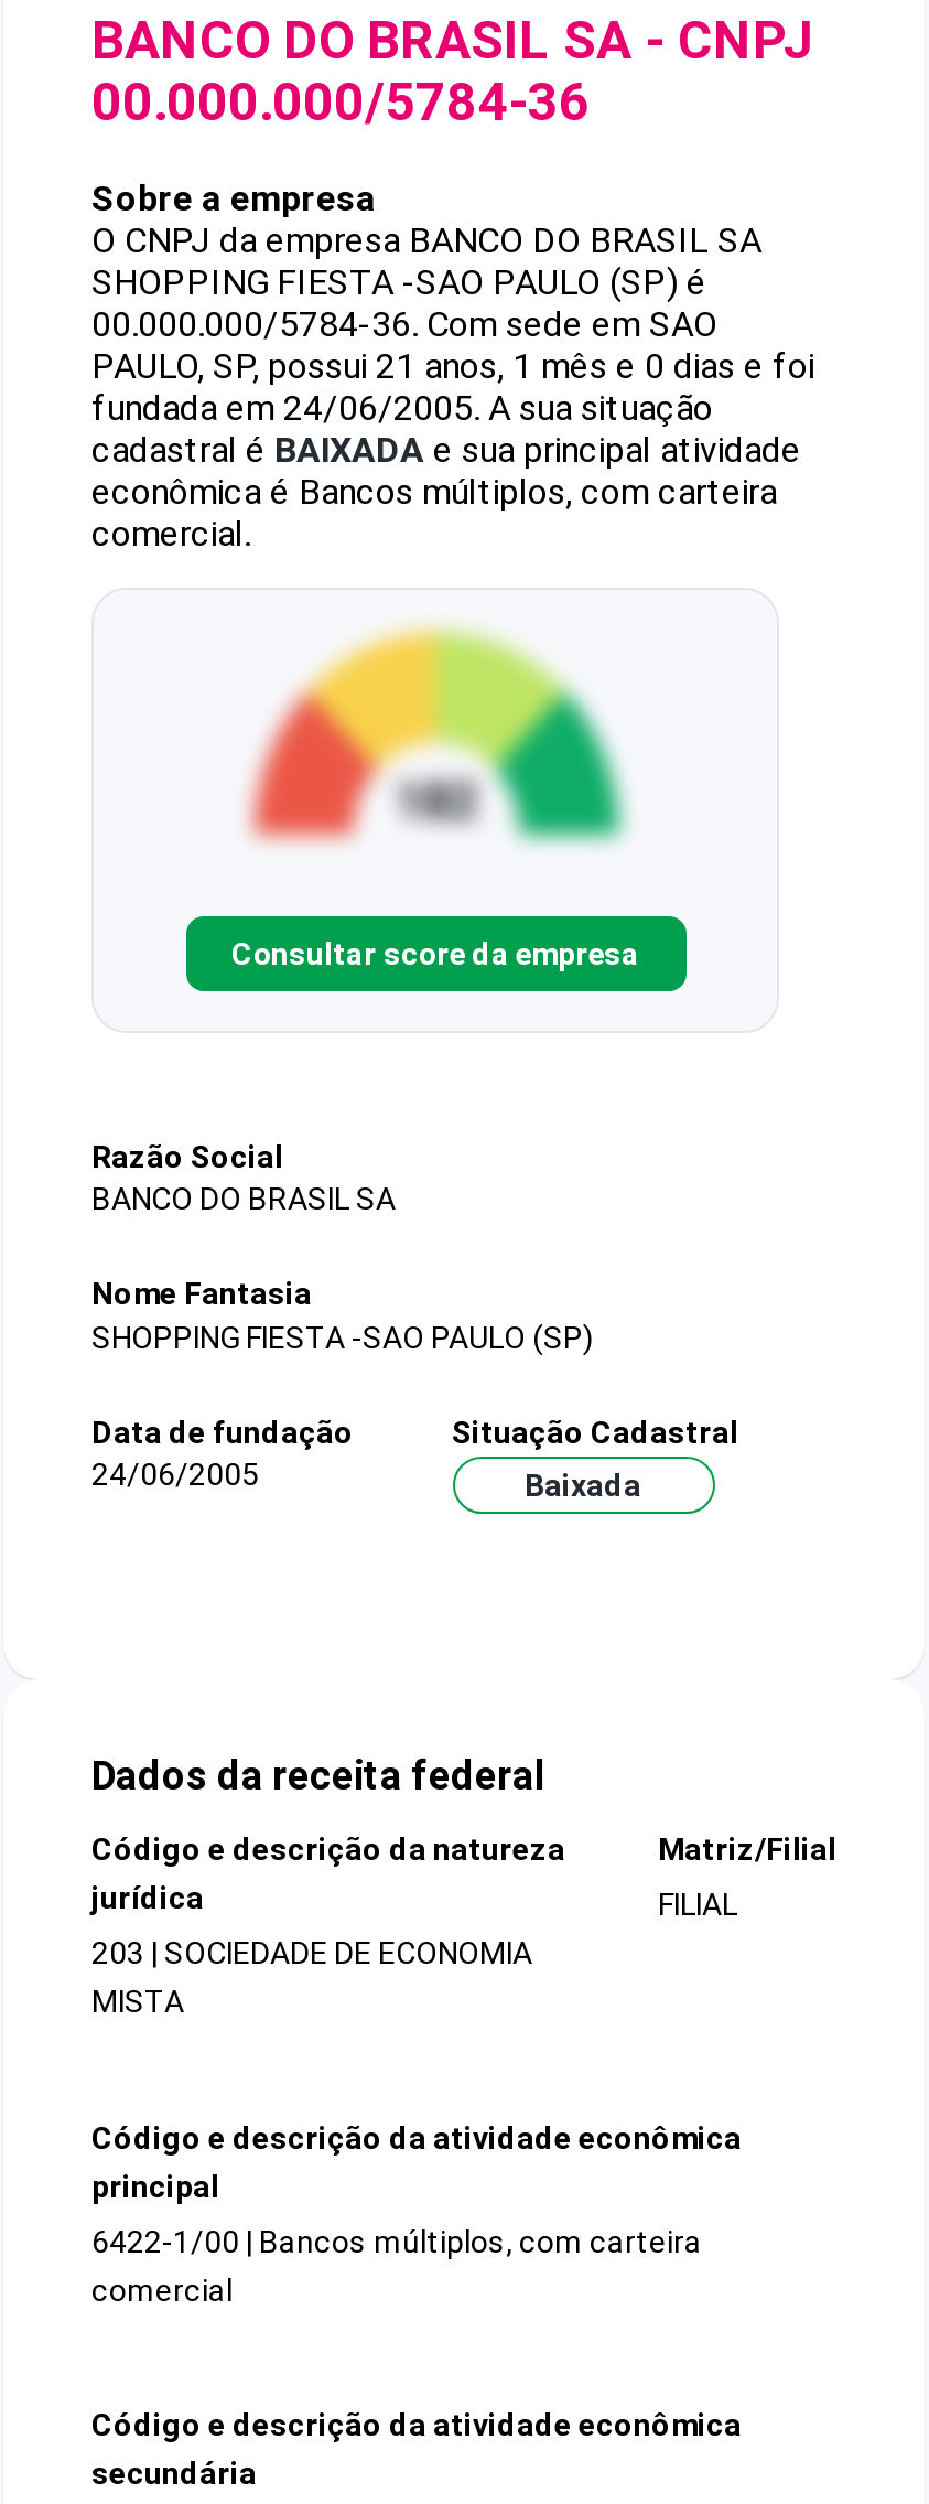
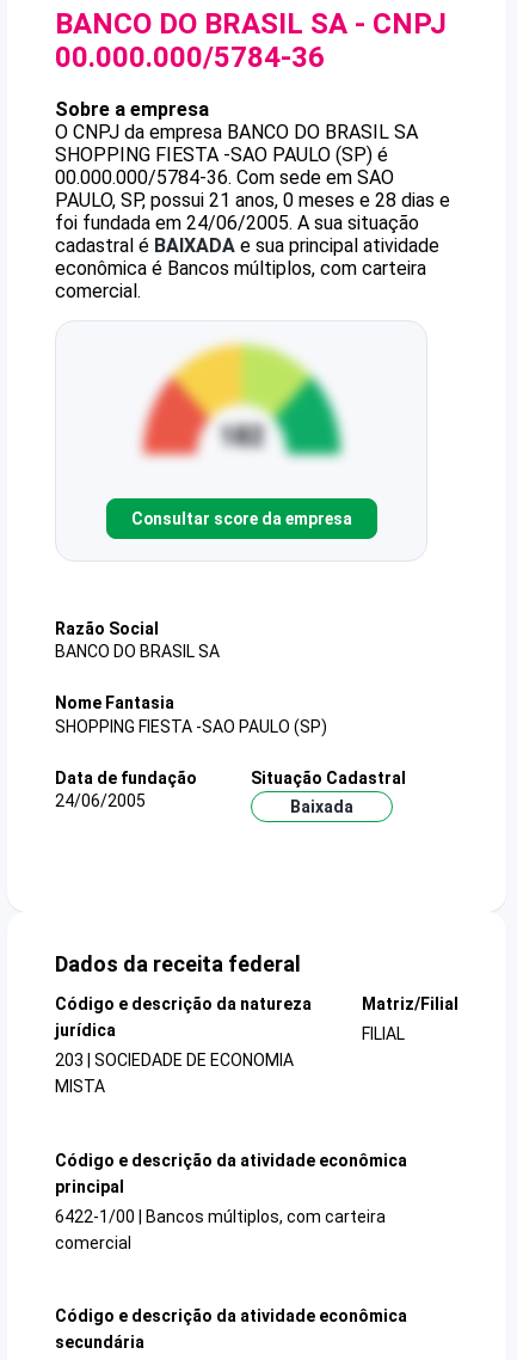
[91,345,814,429] PAULO, SP, possui 21 anos, 1 mês e 0 dias e foi | fundada em 24/06/2005. A sua situação -> [55,189,450,234] PAULO, SP, possui 21 anos, 0 meses e 28 dias e | foi fundada em 24/06/2005. A sua situação

